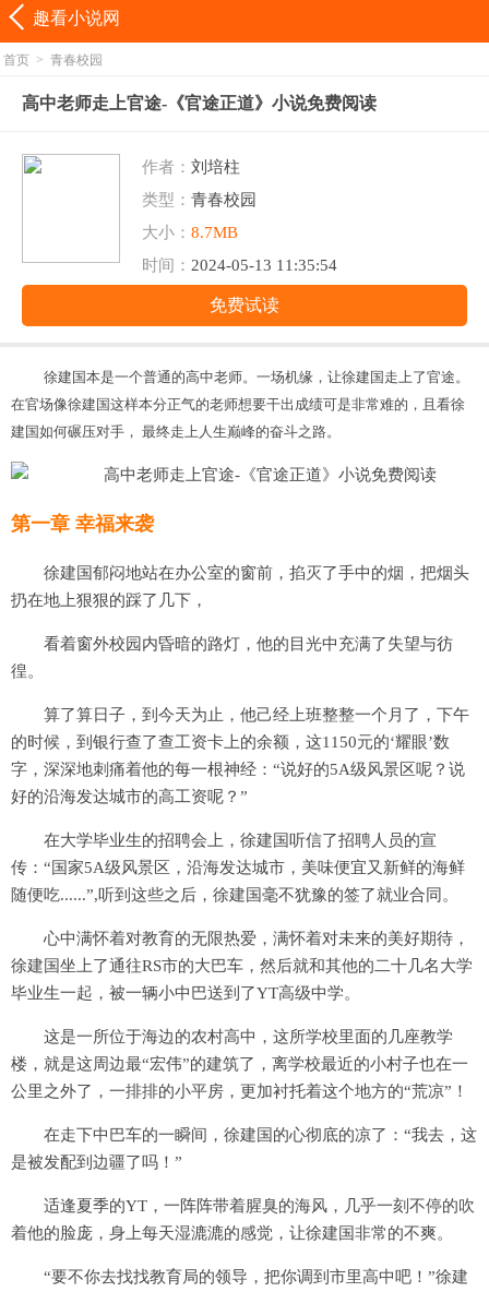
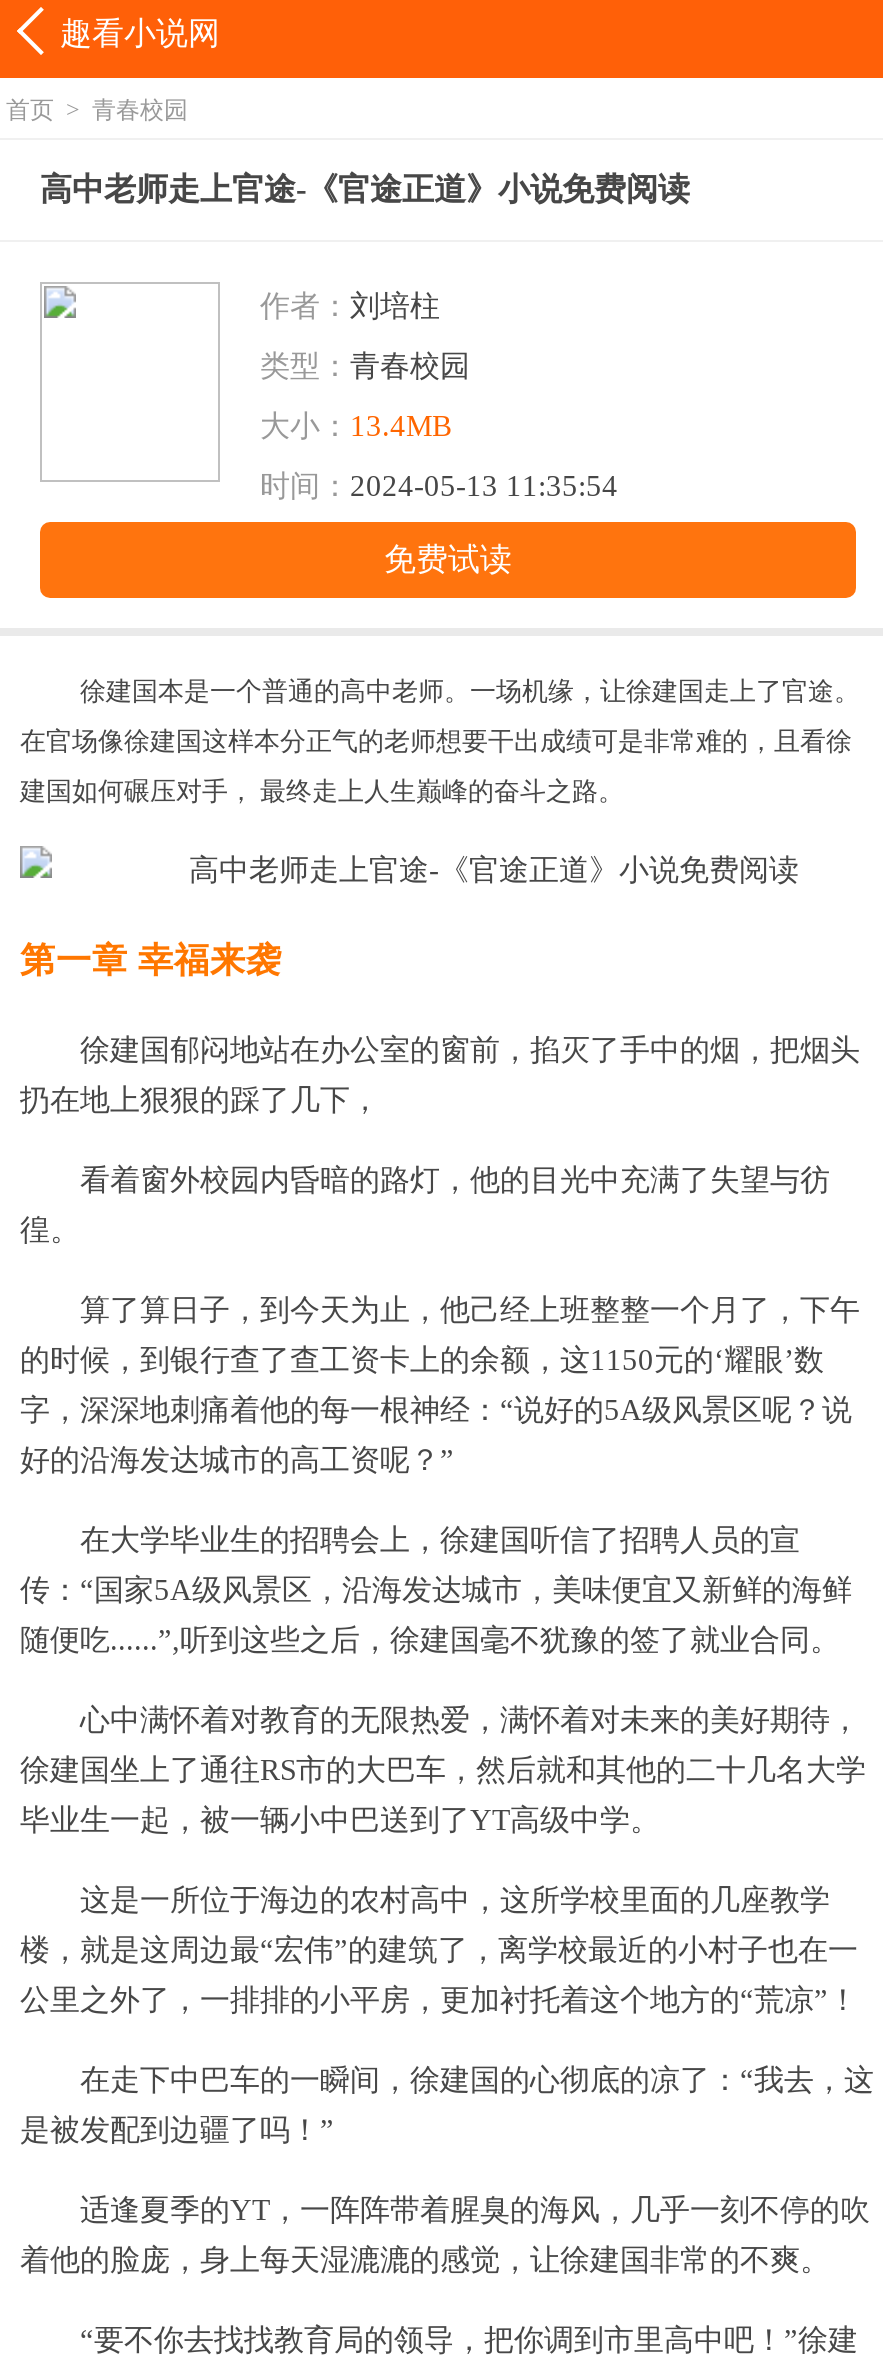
[142,224,238,241] 大小：8.7MB -> [260,410,452,442] 大小：13.4MB

